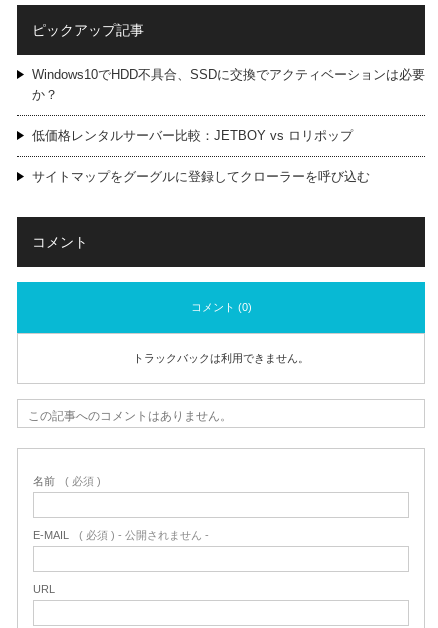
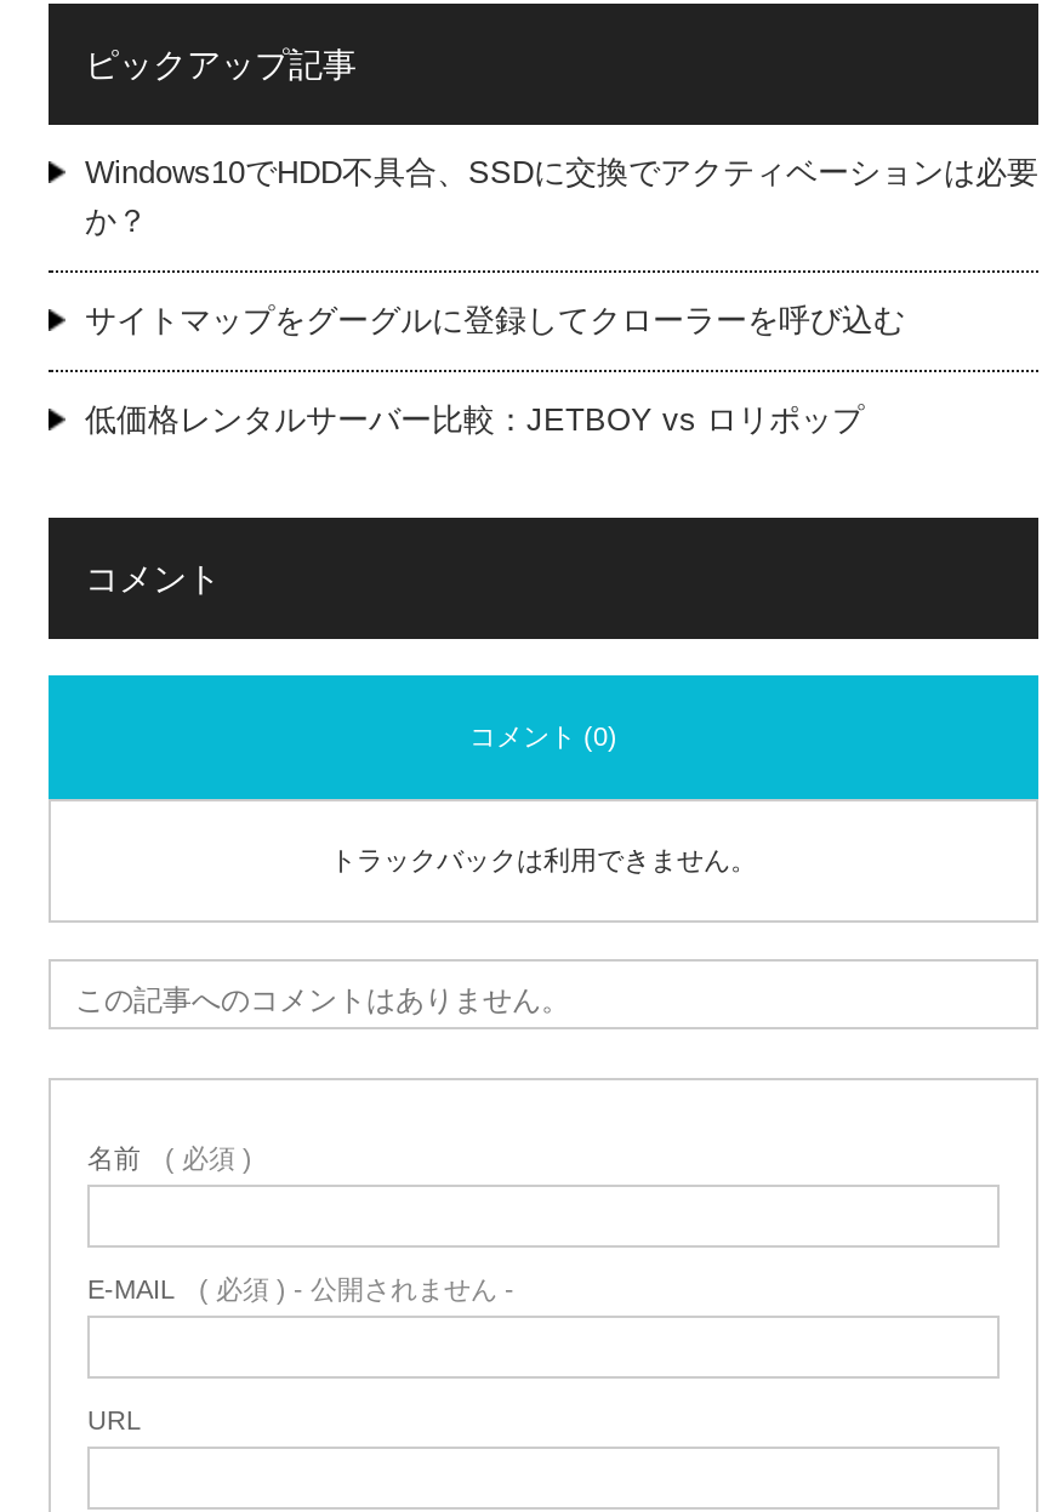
moved [32,128,353,143] -> [85,401,864,438]: 低価格レンタルサーバー比較：JETBOY vs ロリポップ
moved [32,169,370,184] -> [85,302,905,338]: サイトマップをグーグルに登録してクローラーを呼び込む

